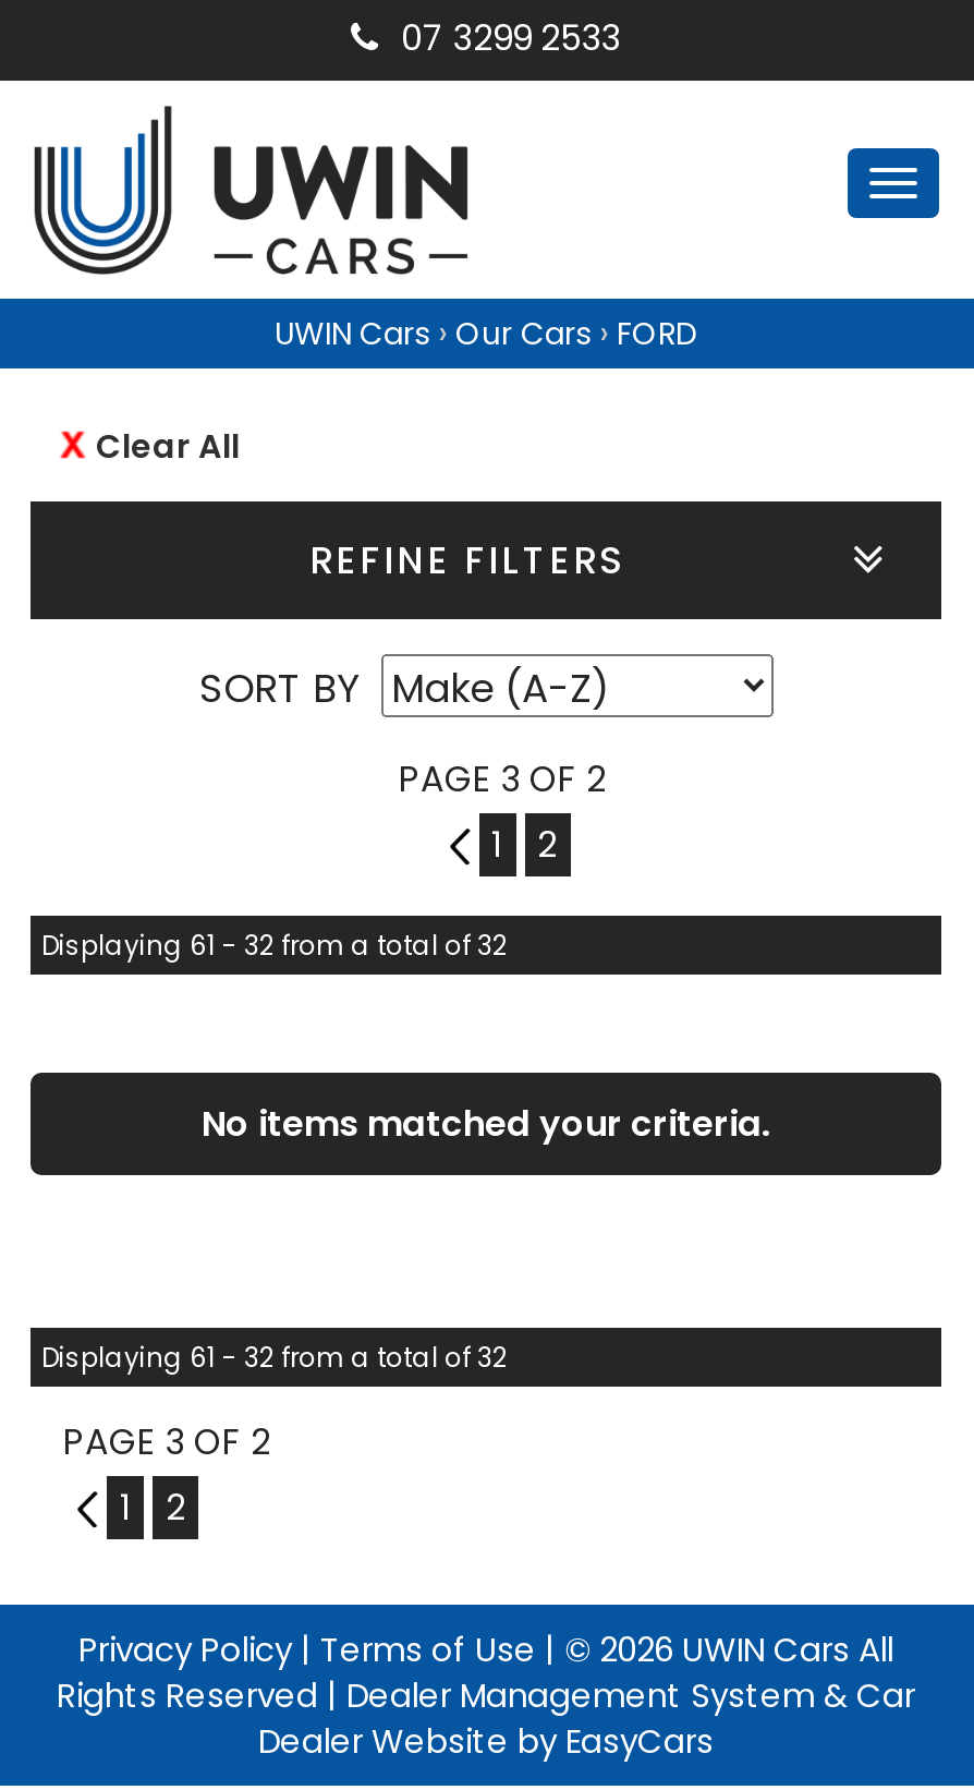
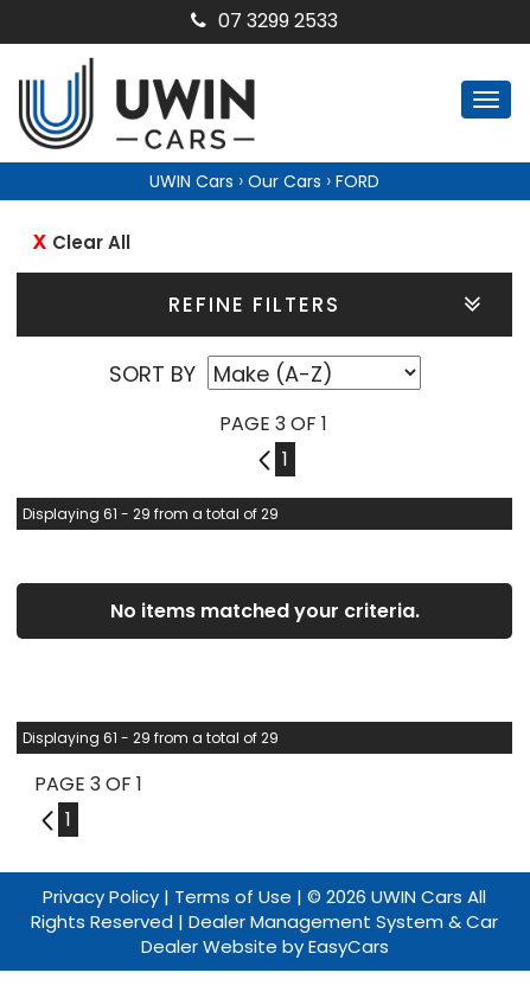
[399,754,606,805] PAGE 3 OF 2 -> [219,410,327,437] PAGE 3 OF 1
[41,820,557,964] 2 | Displaying 61 - 32 from a total of 32 -> [23,504,279,524] Displaying 61 - 29 from a total of 29
[41,1339,508,1376] Displaying 61 - 32 from a total of 32 -> [23,728,279,748] Displaying 61 - 29 from a total of 29
[63,1417,270,1467] PAGE 3 OF 2 -> [34,770,142,798] PAGE 3 OF 1
[166,1483,185,1533] 2 -> none

